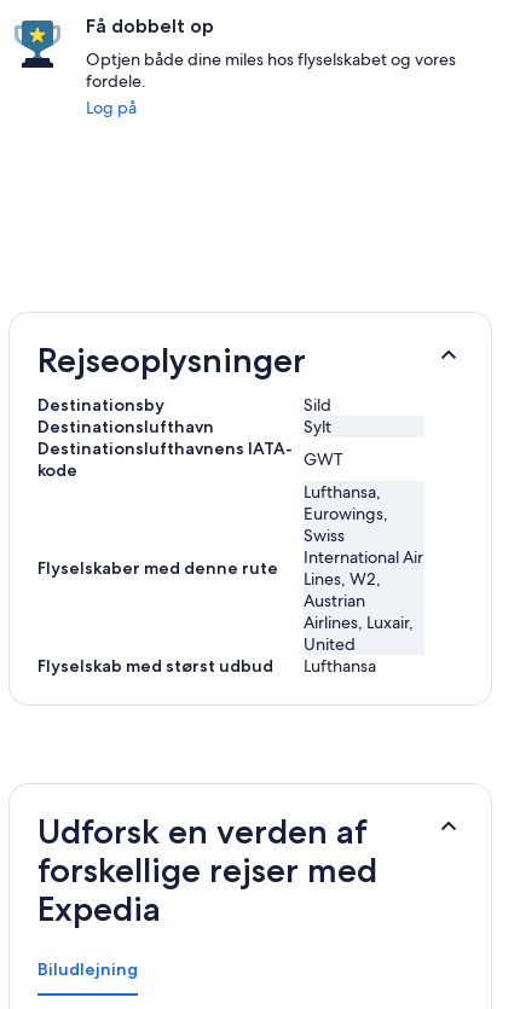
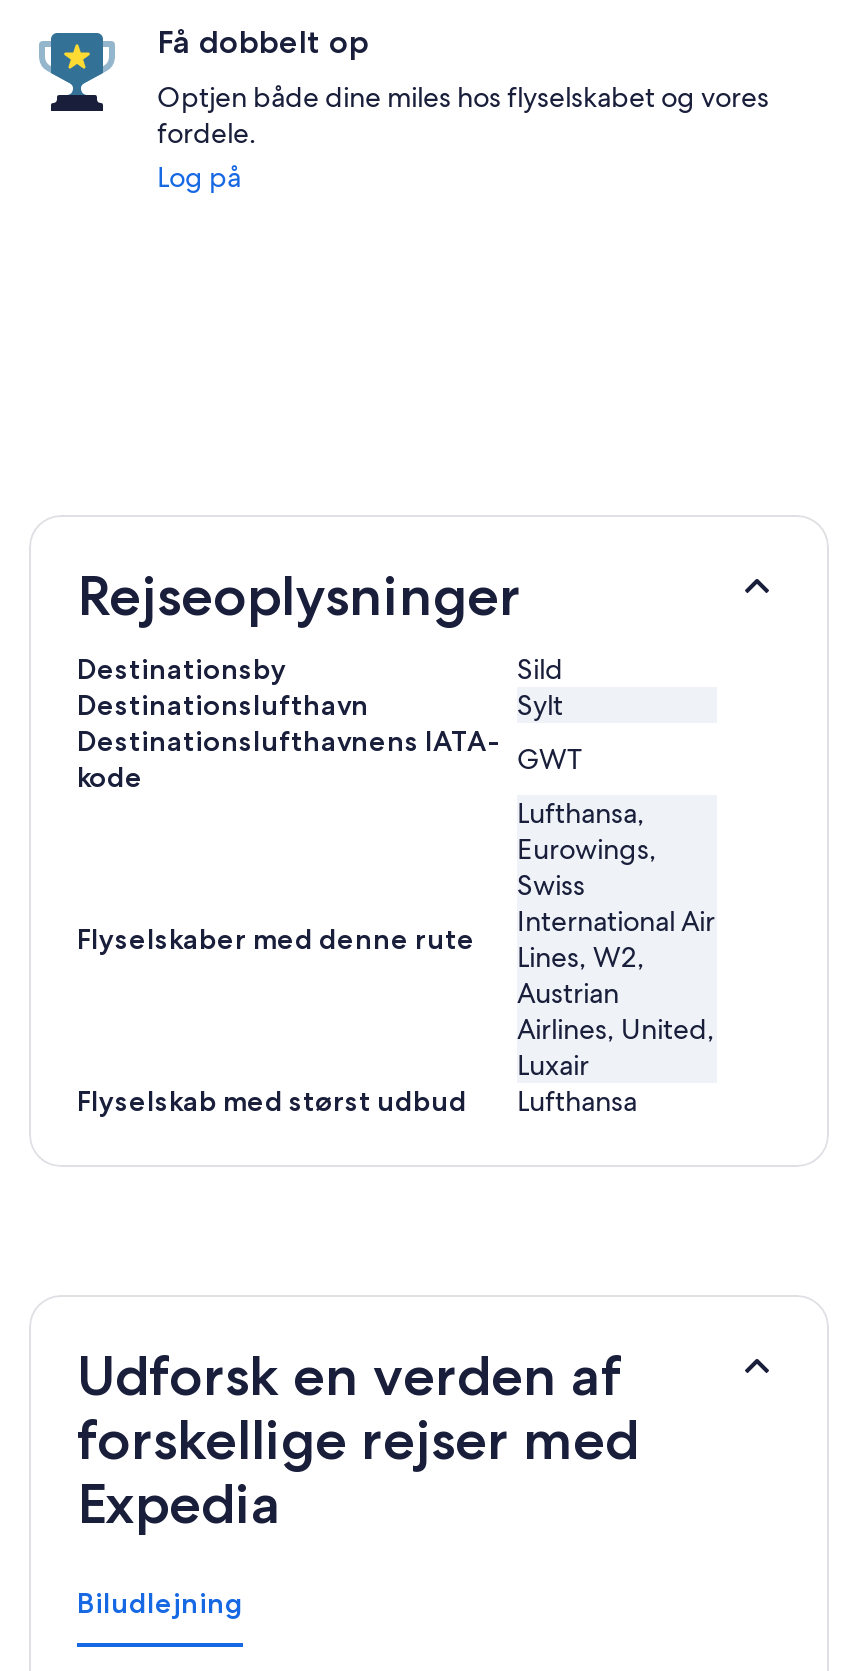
[304,611,414,655] Airlines, Luxair, | United -> [517,1011,715,1083] Airlines, United, | Luxair

